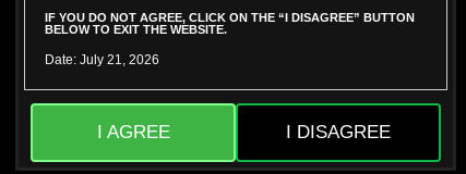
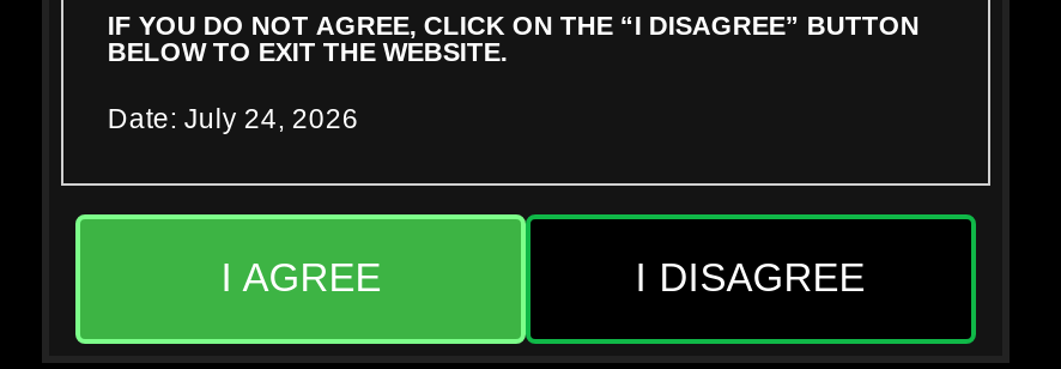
[45,53,160,67] Date: July 21, 2026 -> [108,103,359,134] Date: July 24, 2026

